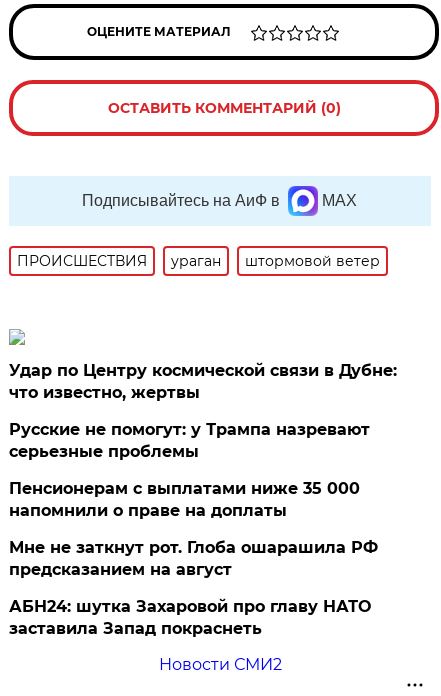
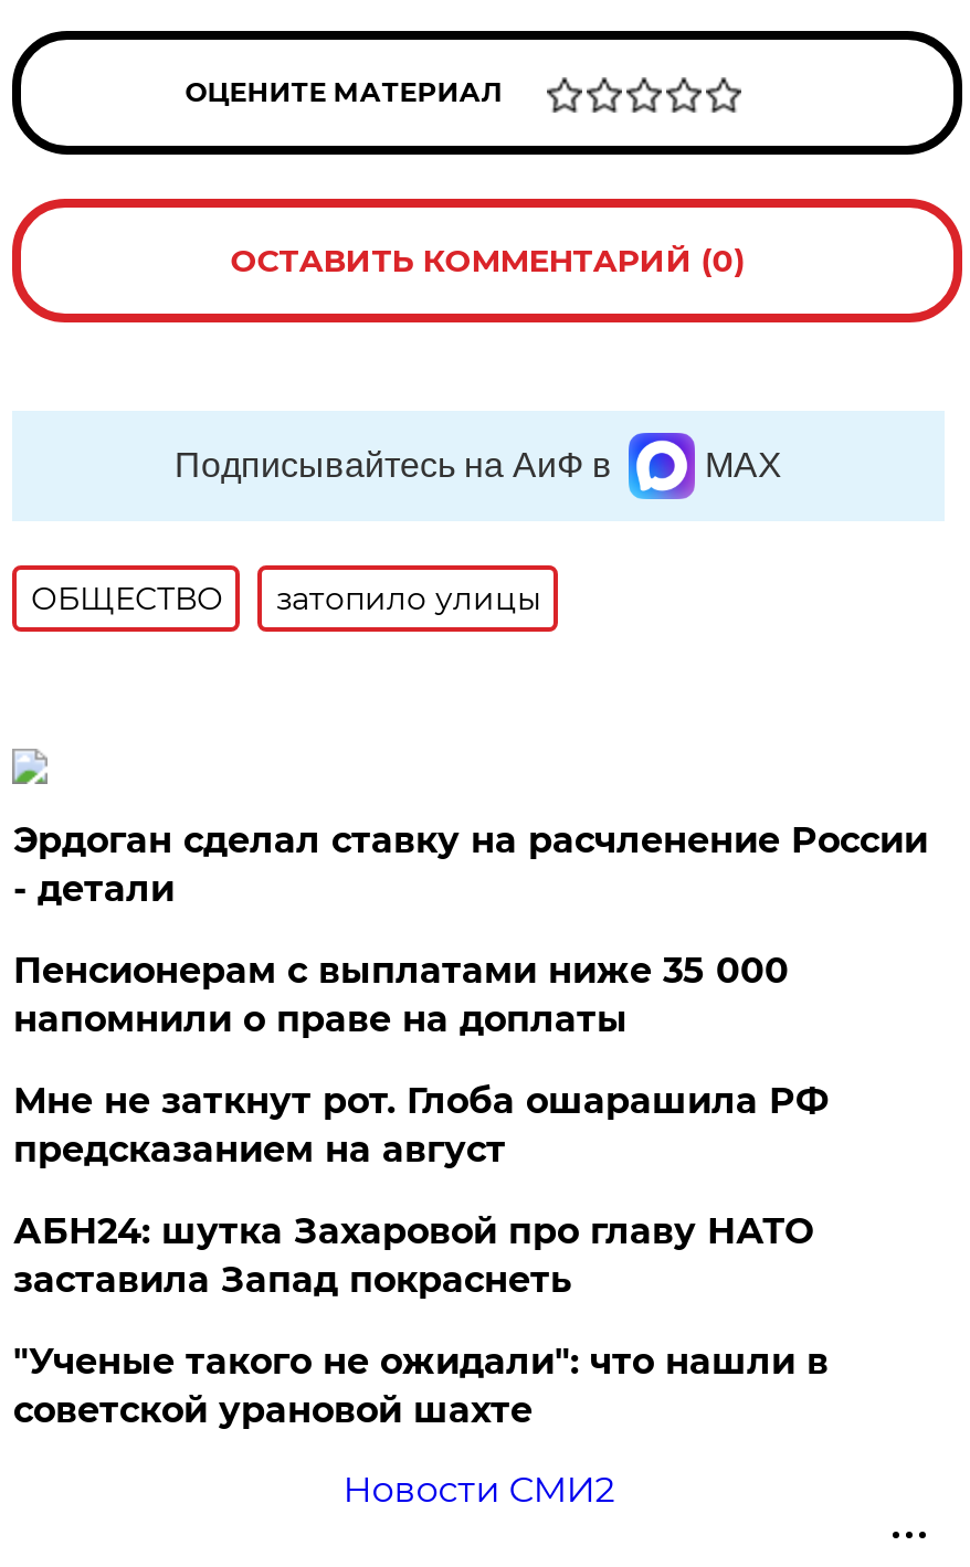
[17,252,380,270] ПРОИСШЕСТВИЯ | ураган | штормовой ветер -> [31,578,541,618] ОБЩЕСТВО | затопило улицы
[9,361,397,461] Удар по Центру космической связи в Дубне: | что известно, жертвы | Русские не помогут: у Трампа назревают | серьезные проблемы -> [13,819,928,910] Эрдоган сделал ставку на расчленение России | - детали
moved [9,479,378,638] -> [13,949,828,1301]: Пенсионерам с выплатами ниже 35 000 | напомнили о праве на доплаты | Мне не заткнут рот. Глоба ошарашила РФ | предсказанием на август | АБН24: шутка Захаровой про главу НАТО | заставила Запад покраснеть
none -> [13,1340,828,1431] "Ученые такого не ожидали": что нашли в | советской урановой шахте

